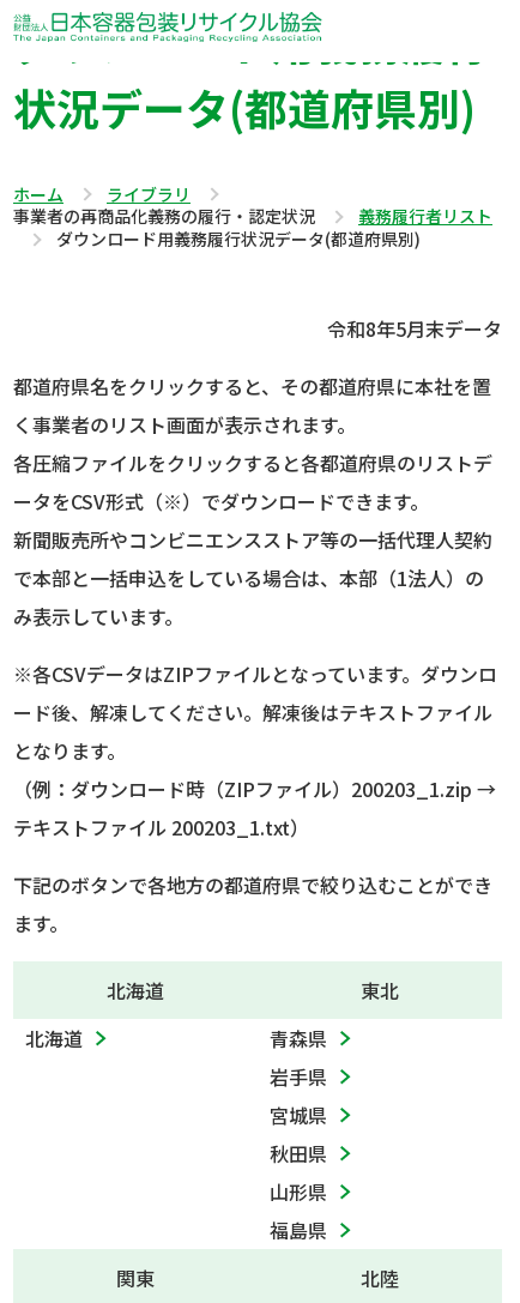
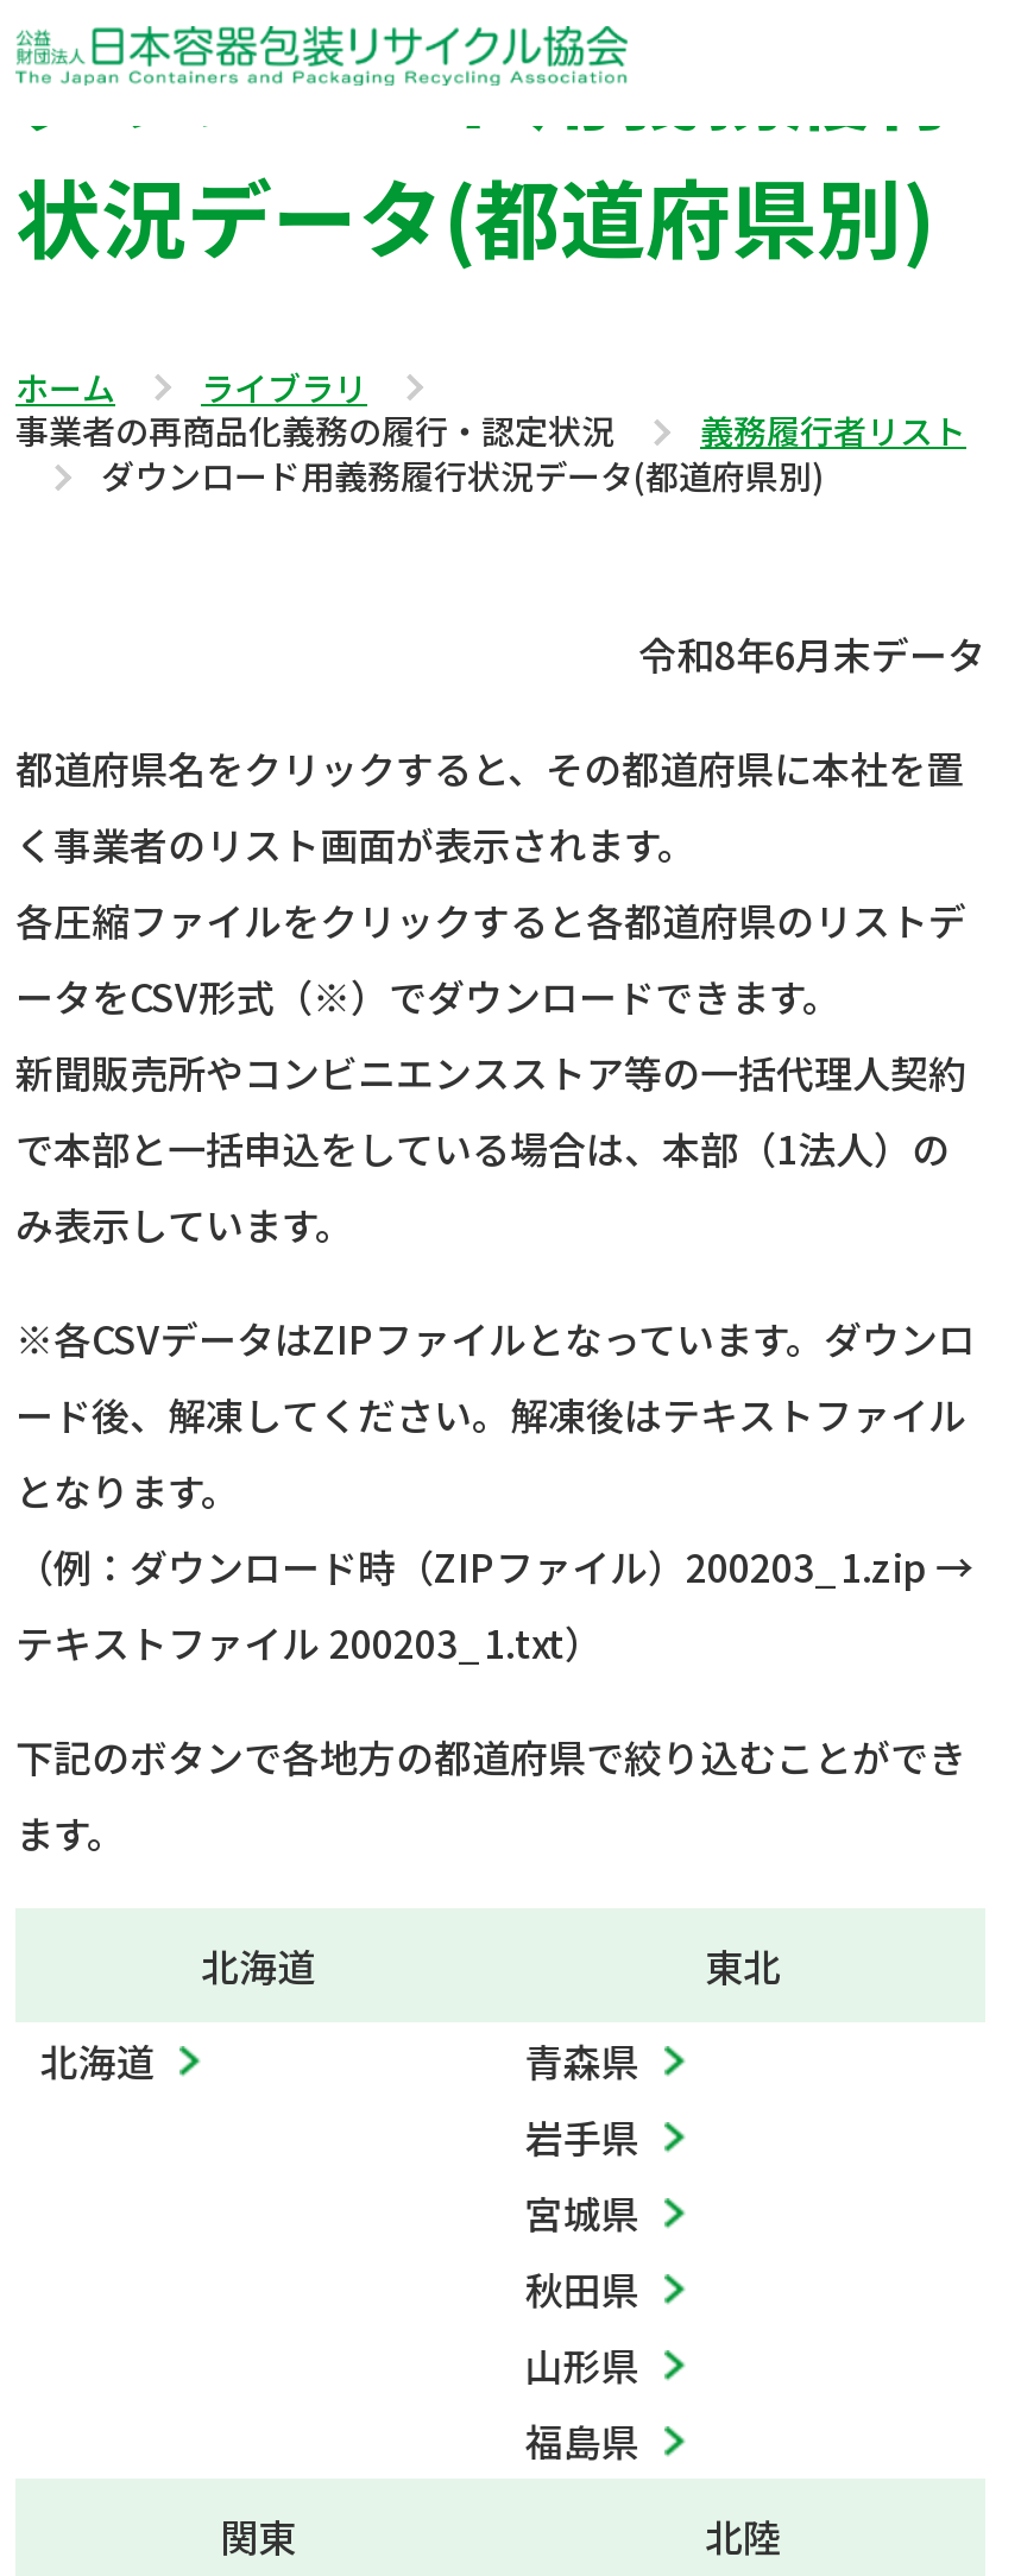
[327,314,502,343] 令和8年5月末データ -> [638,625,985,682] 令和8年6月末データ

